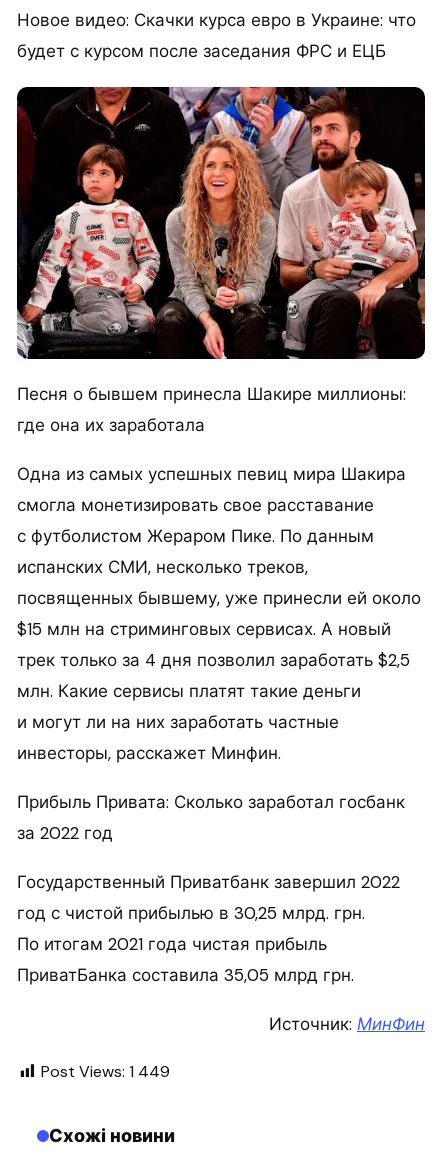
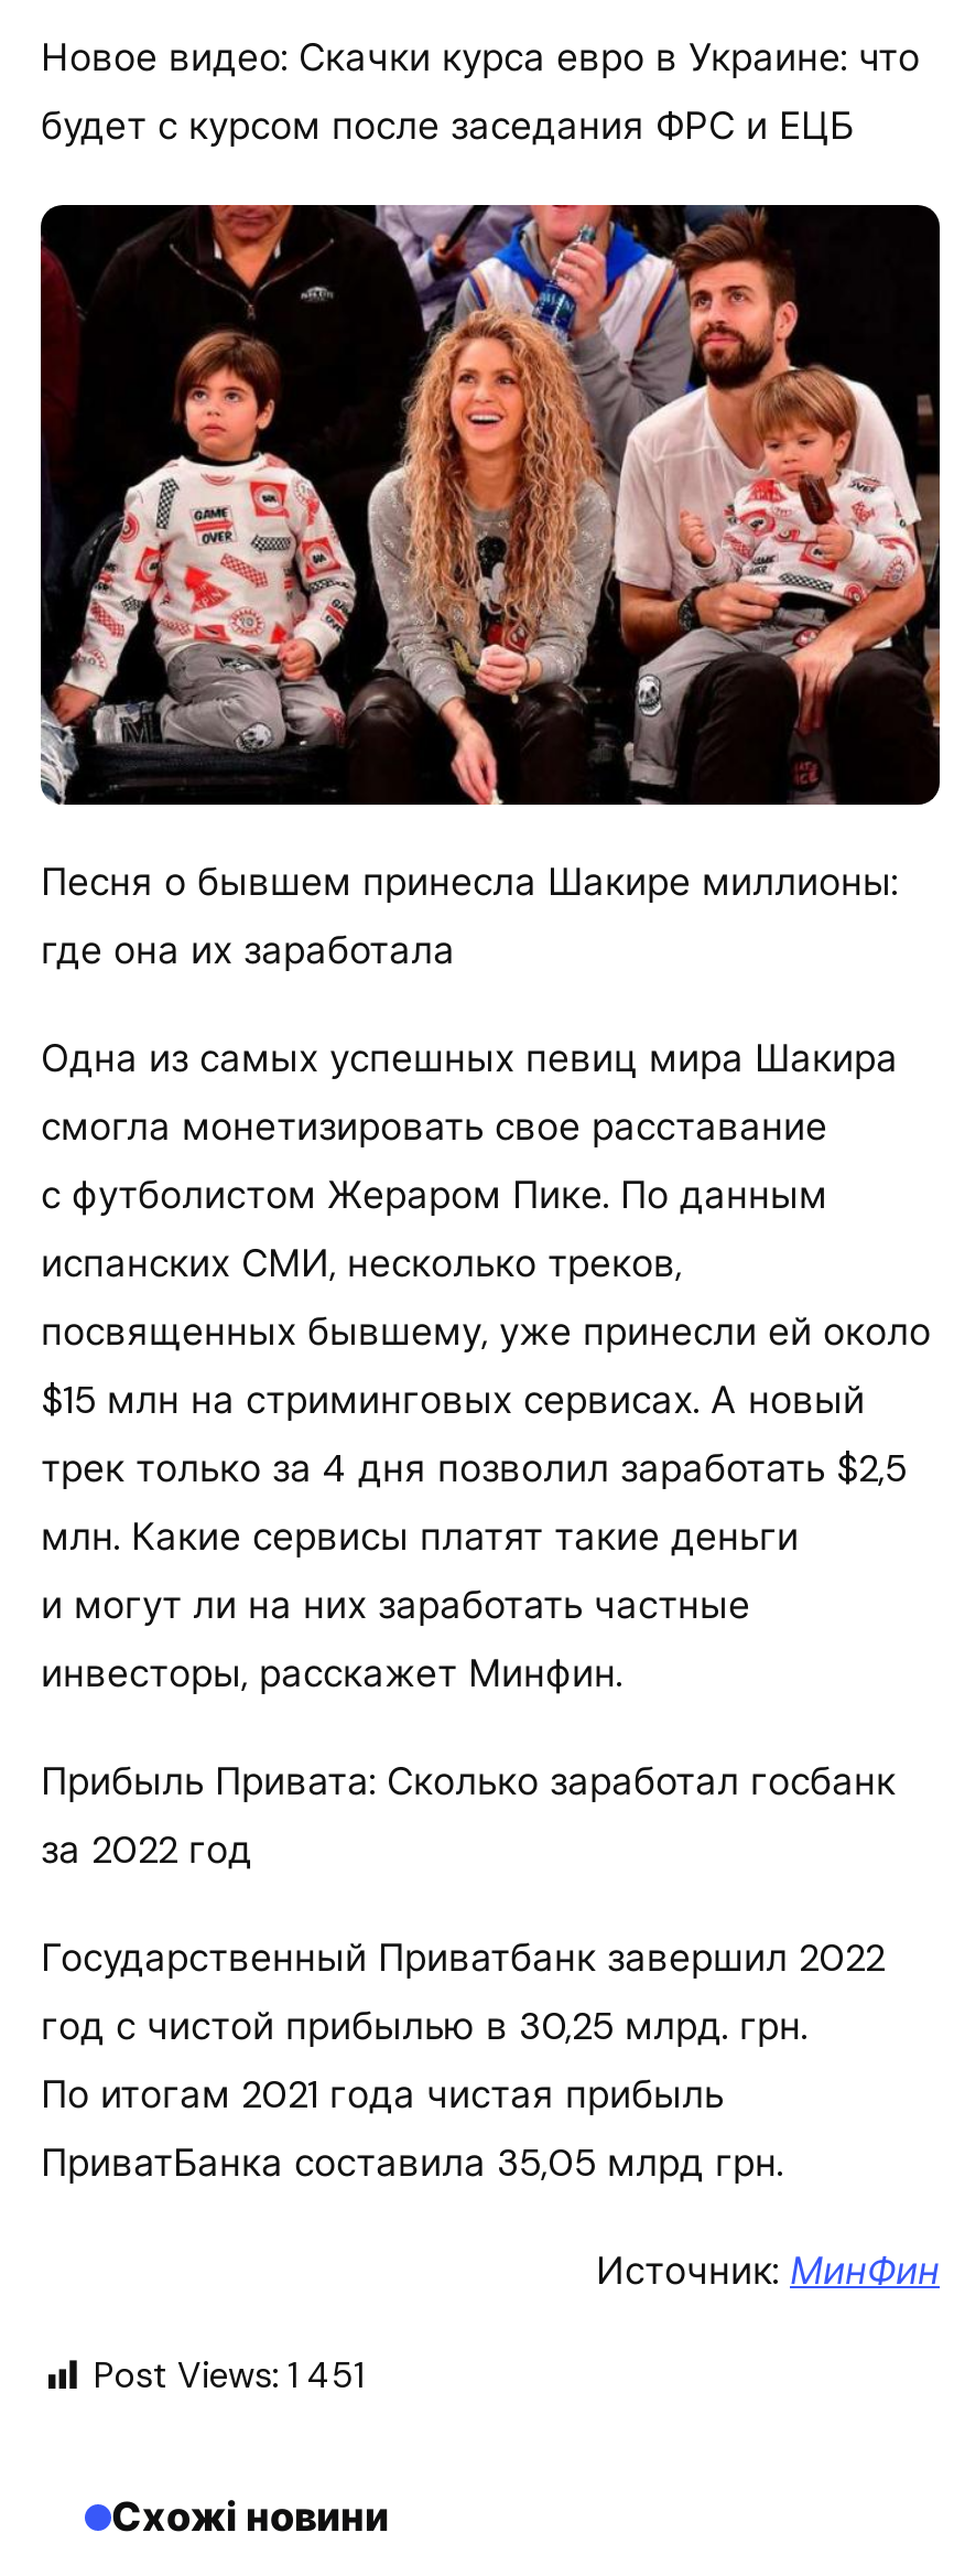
[41,1061,170,1082] Post Views: 1 449 -> [94,2351,365,2398] Post Views: 1 451

